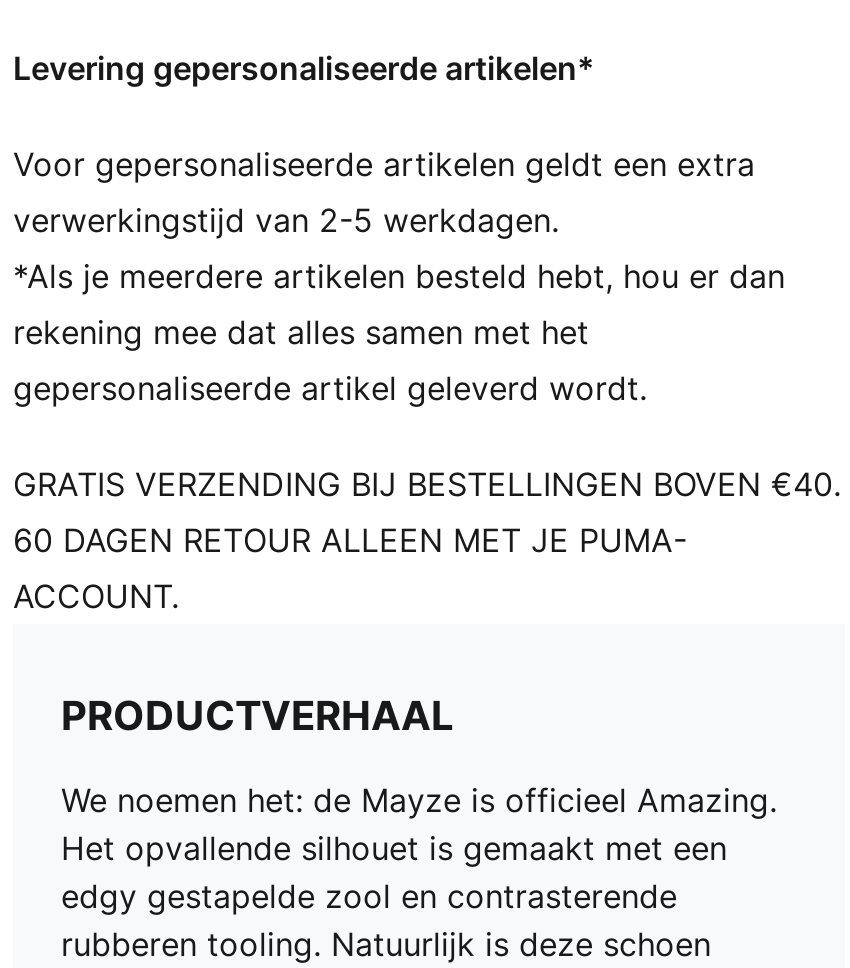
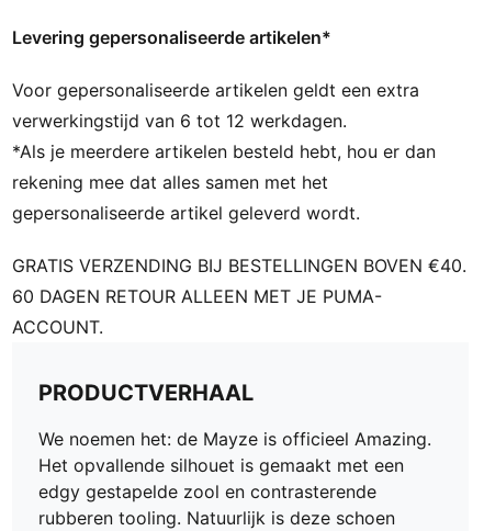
[13,200,559,240] verwerkingstijd van 2-5 werkdagen. -> [12,110,347,132] verwerkingstijd van 6 tot 12 werkdagen.

